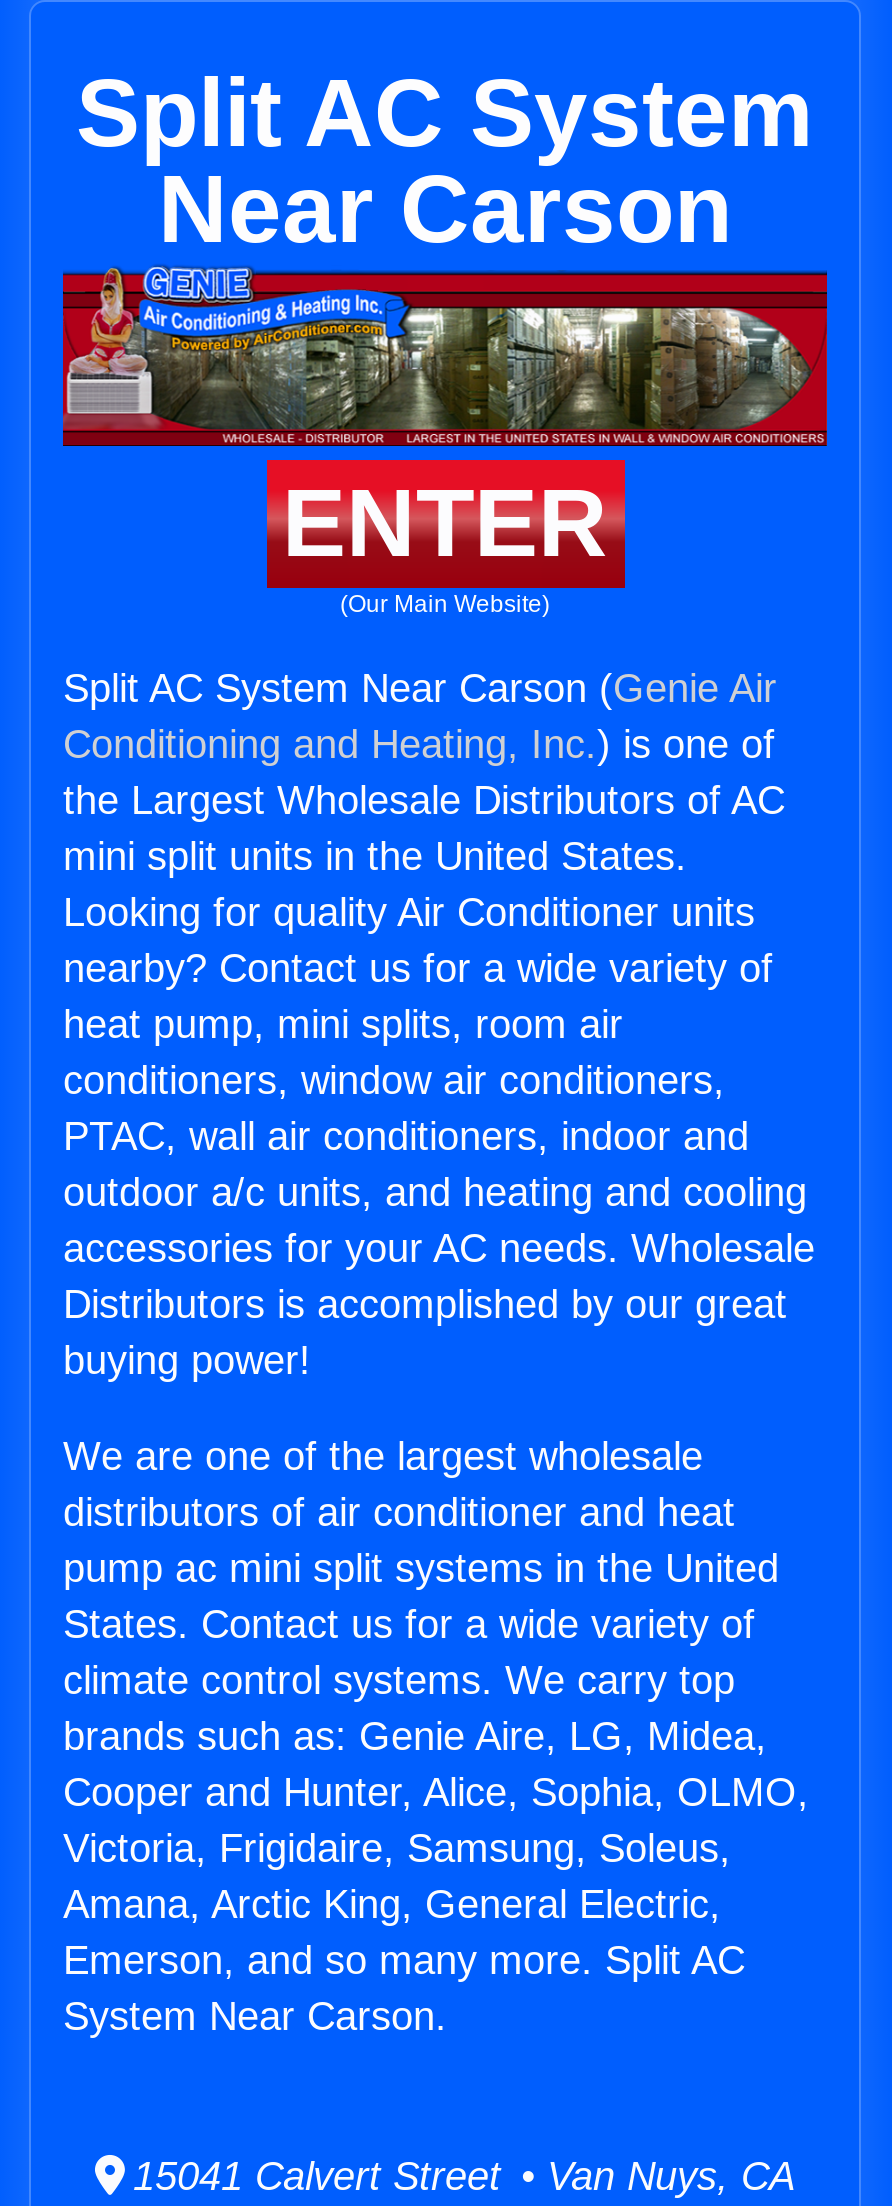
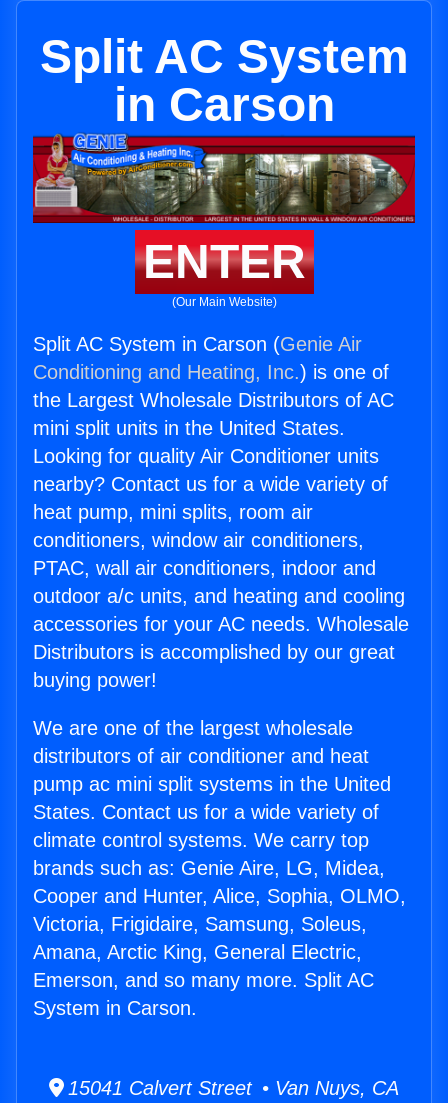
[158,156,732,262] Near Carson -> [113,78,334,131] in Carson
[63,666,777,710] Split AC System Near Carson (Genie Air -> [33,333,362,355] Split AC System in Carson (Genie Air
[63,1994,447,2038] System Near Carson. -> [33,997,197,1019] System in Carson.

